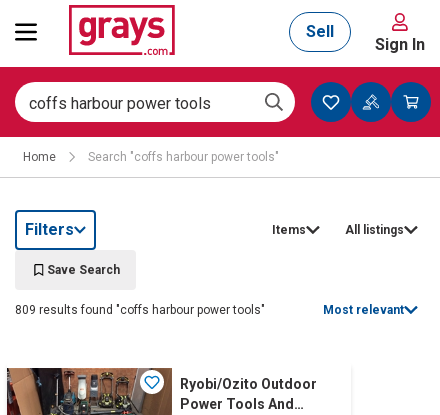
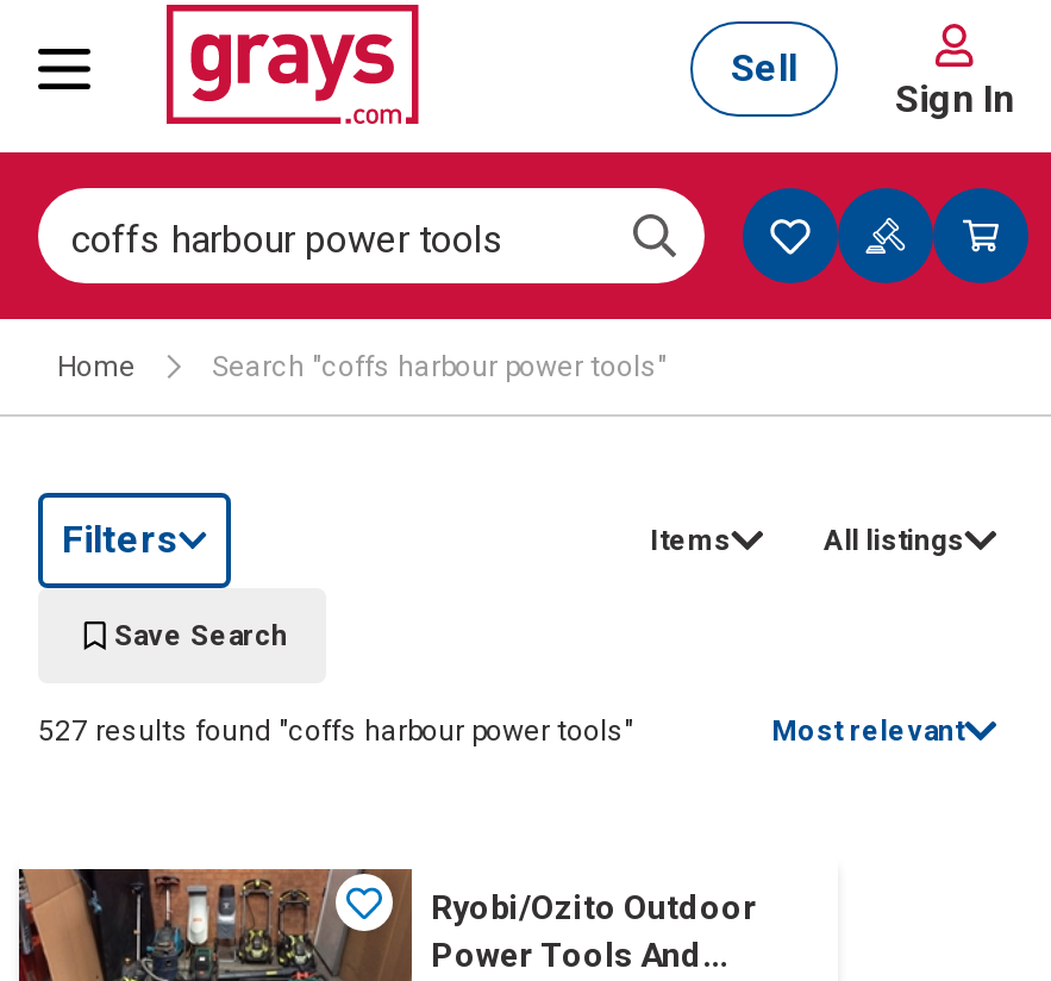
[15,303,265,317] 809 results found "coffs harbour power tools" -> [38,714,633,748] 527 results found "coffs harbour power tools"

